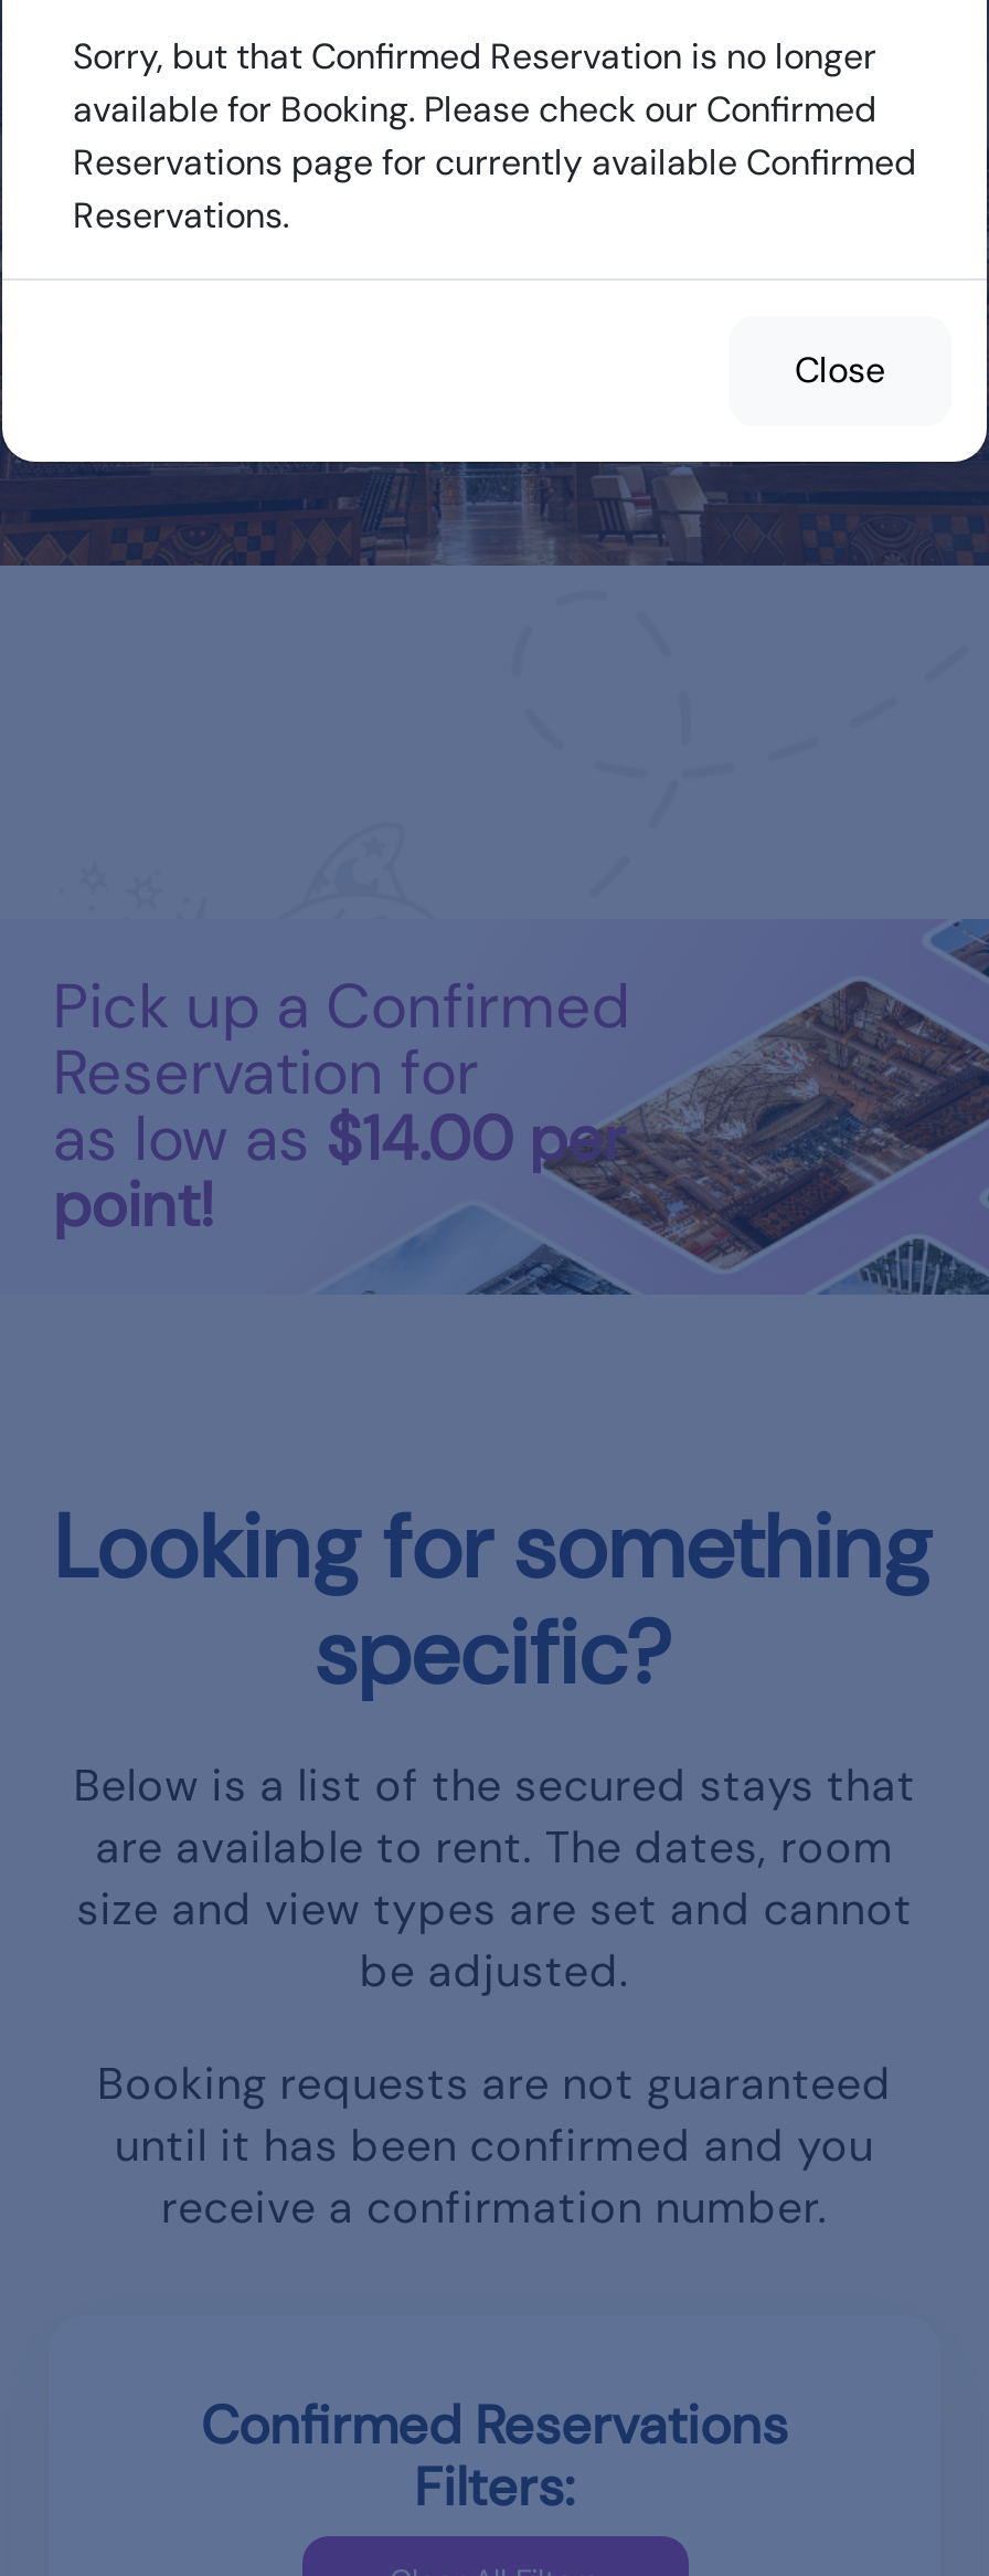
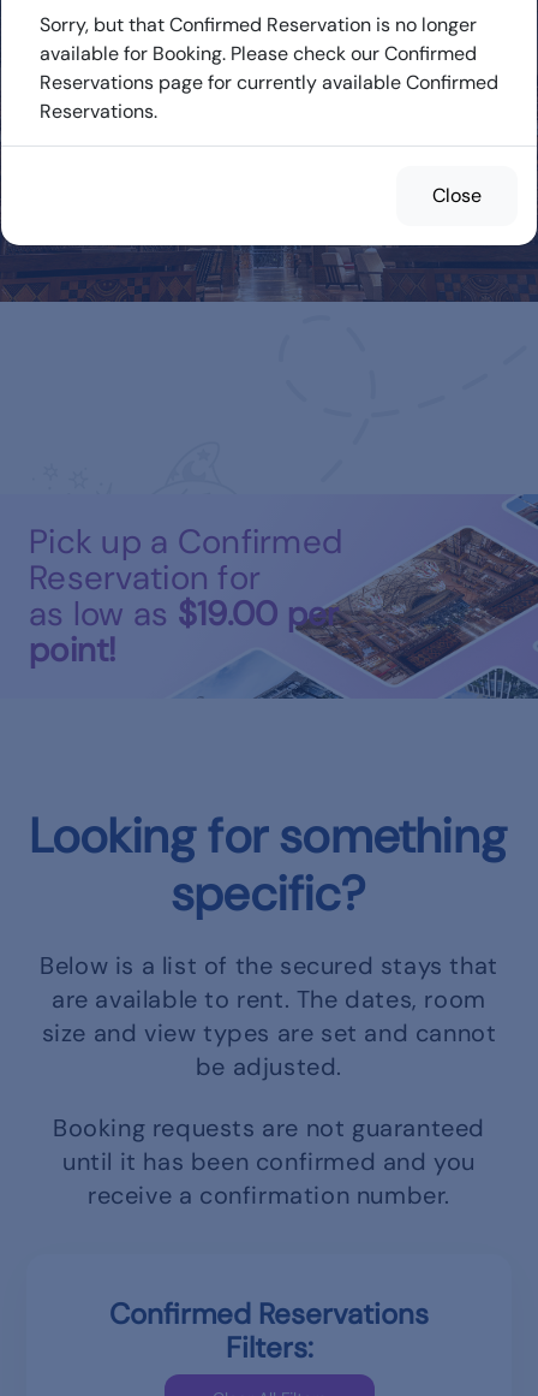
[53,1098,626,1180] as low as $14.00 per -> [29,592,339,636] as low as $19.00 per

